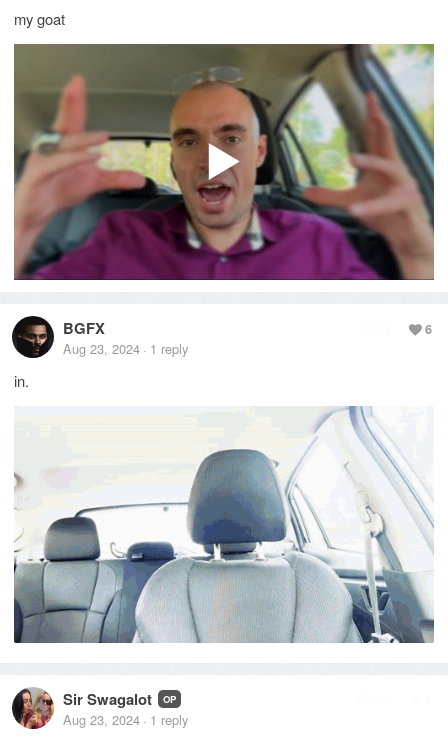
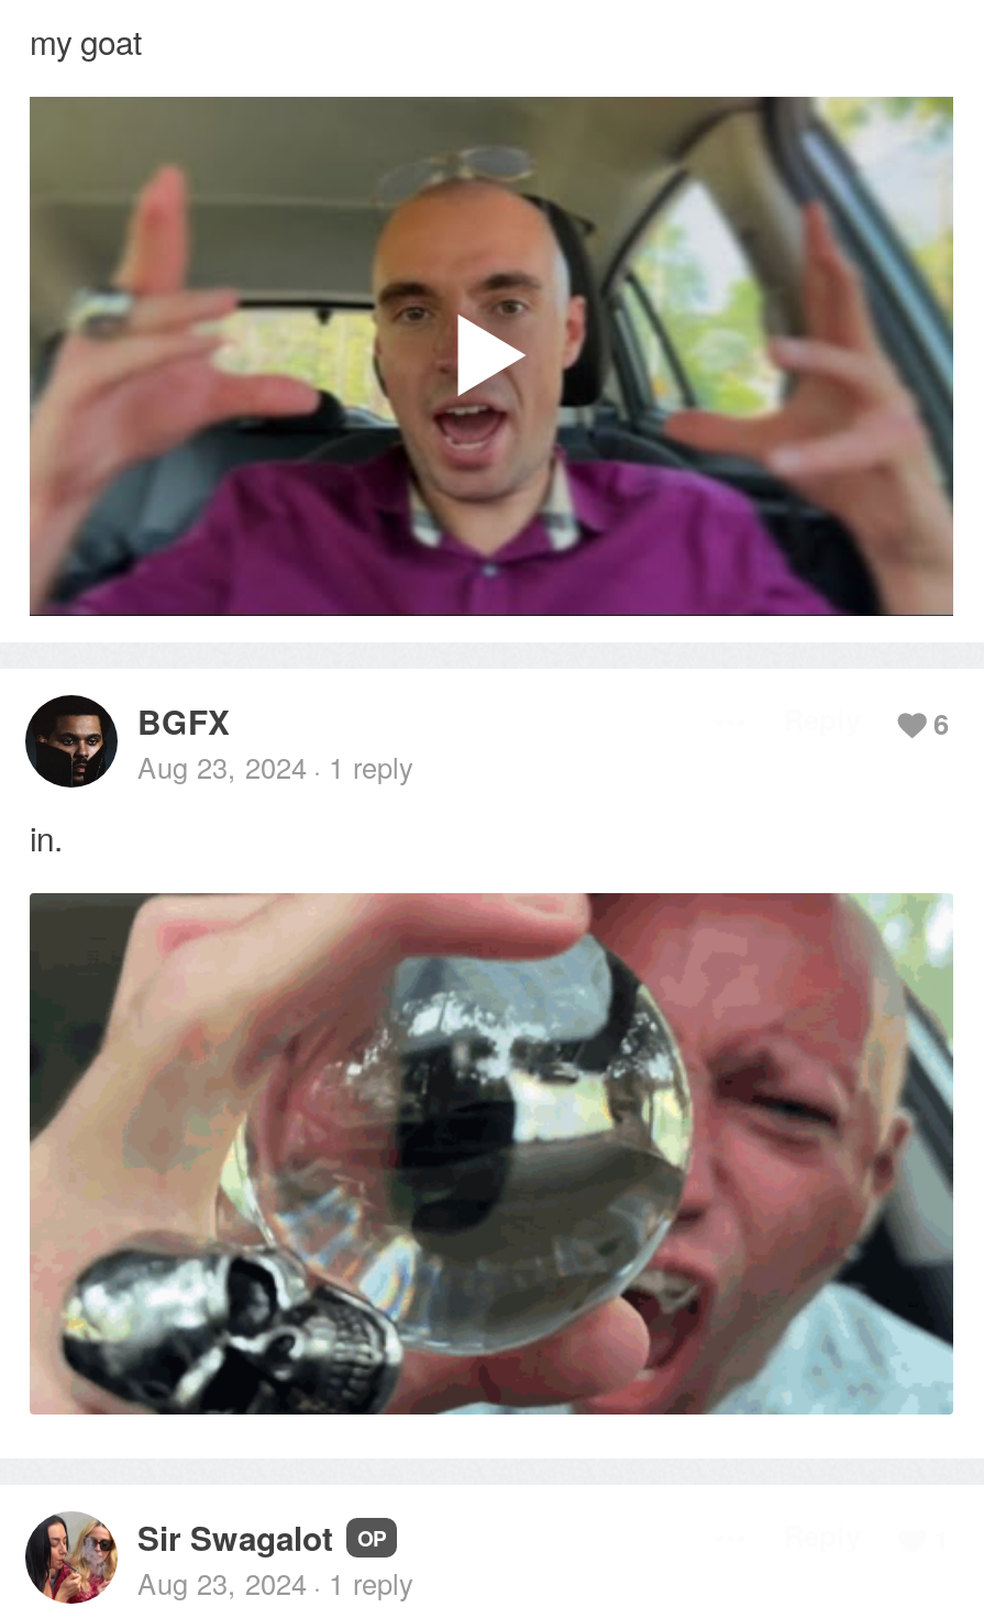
[13,405,434,644] [image] -> [27,891,955,1417] [image]

